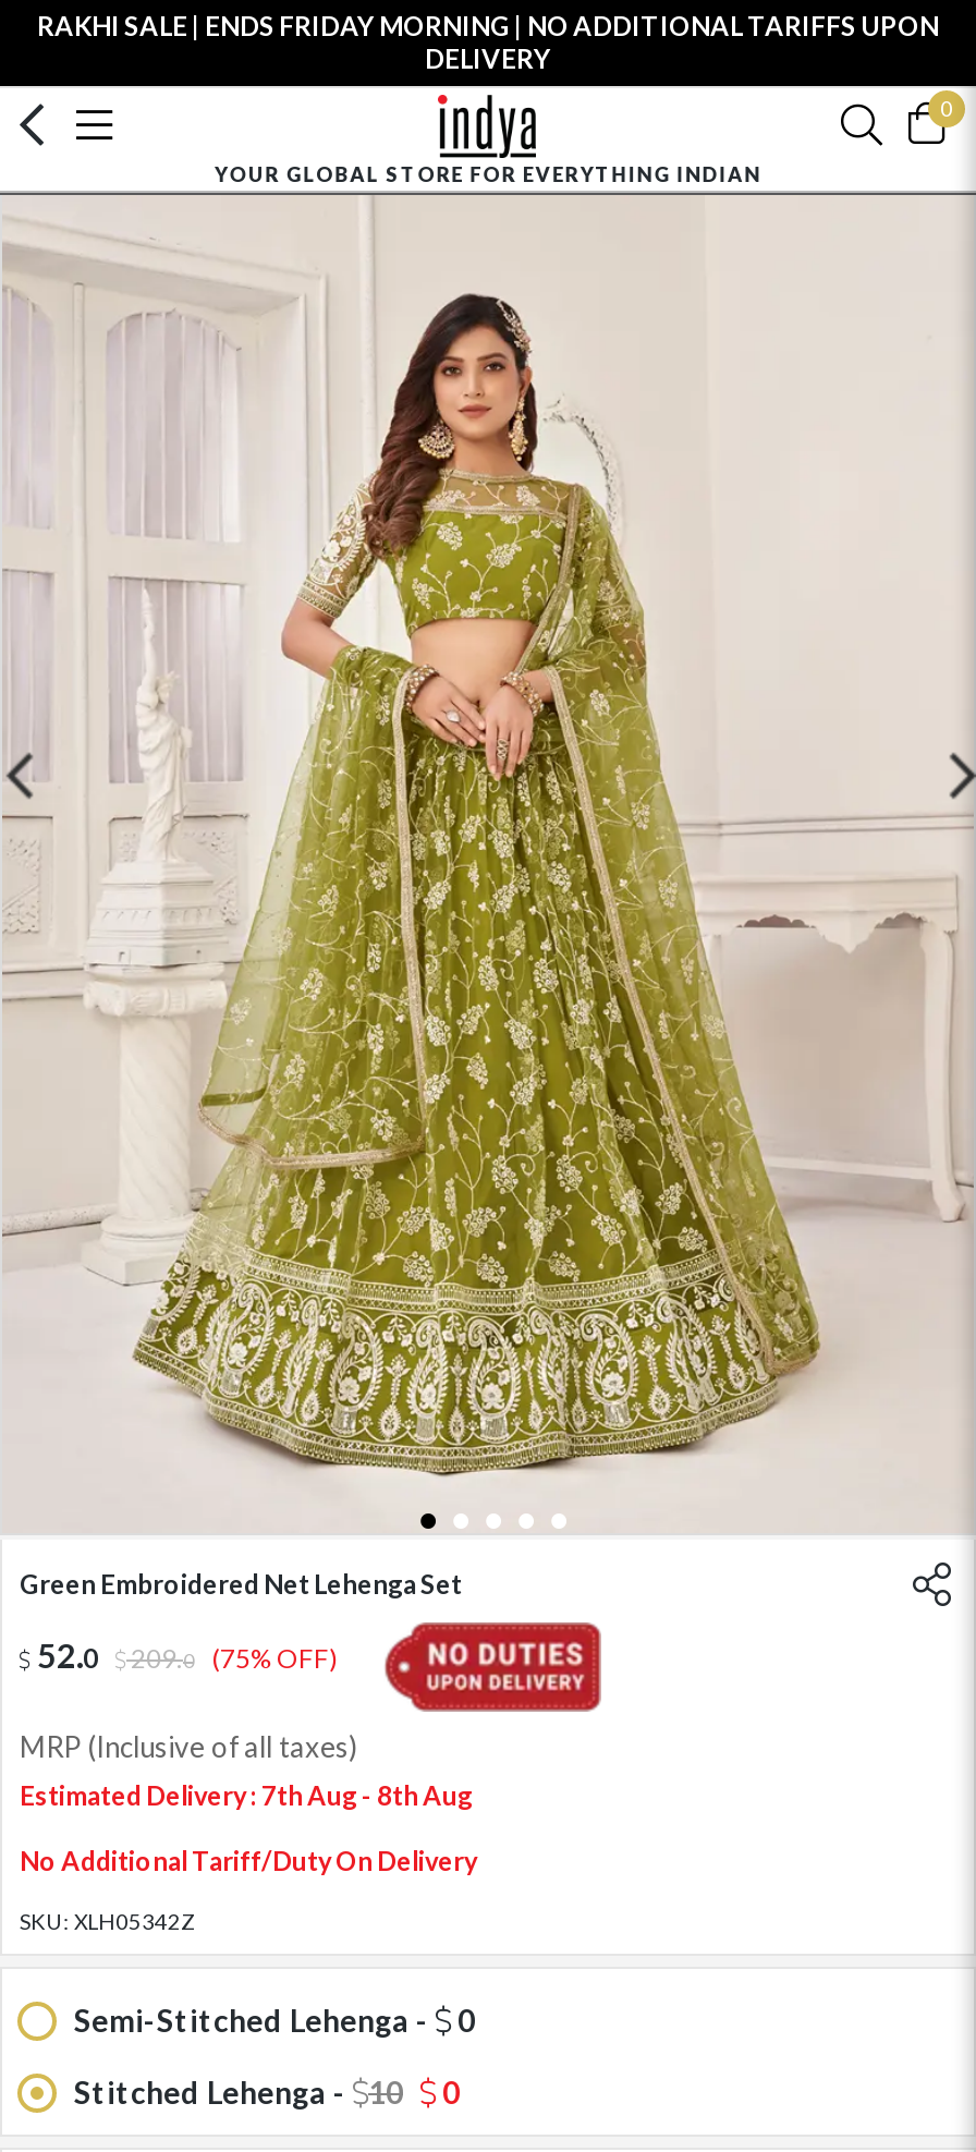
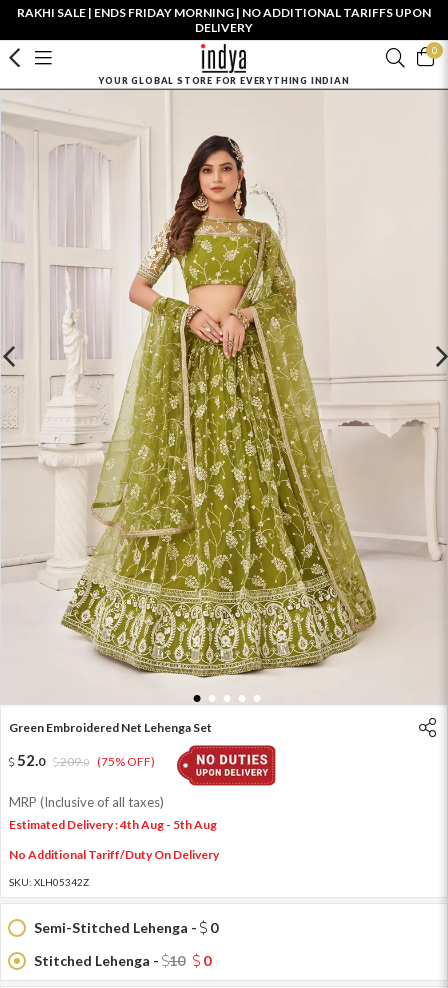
[20,1780,473,1812] Estimated Delivery : 7th Aug - 8th Aug -> [9,817,217,832] Estimated Delivery : 4th Aug - 5th Aug

